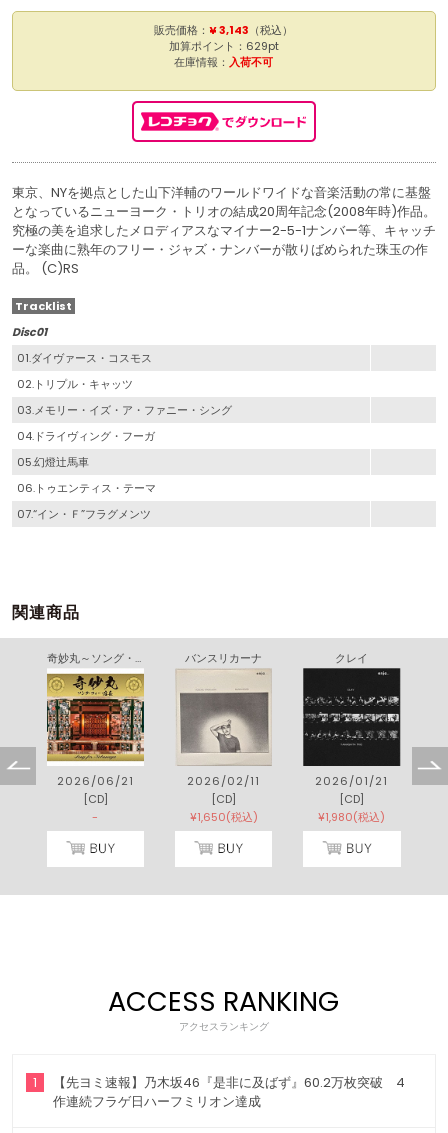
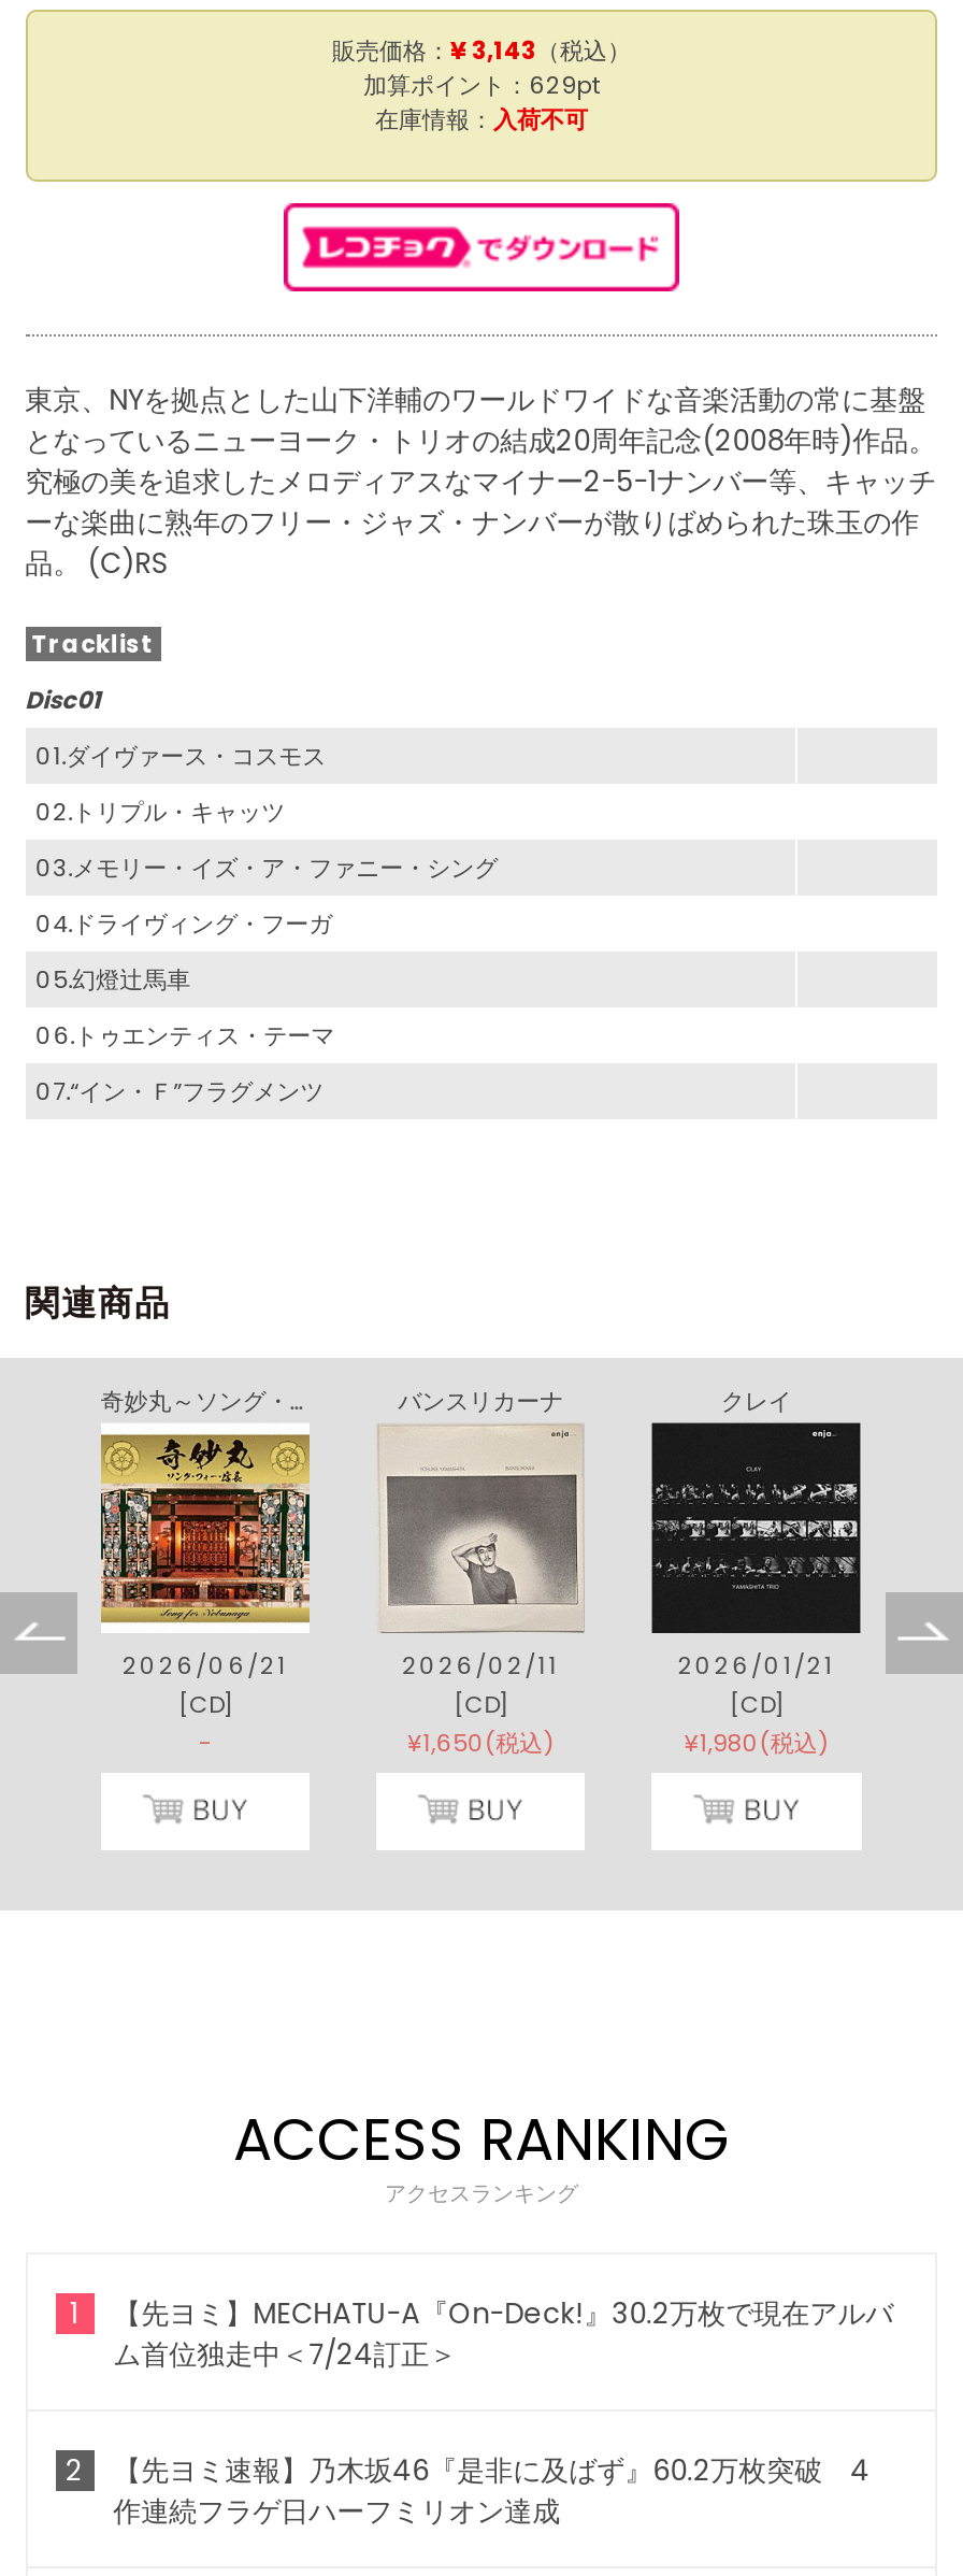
none -> [66,2294,893,2491] 【先ヨミ】MECHATU-A『On-Deck!』30.2万枚で現在アルバ | ム首位独走中＜7/24訂正＞ | 2

